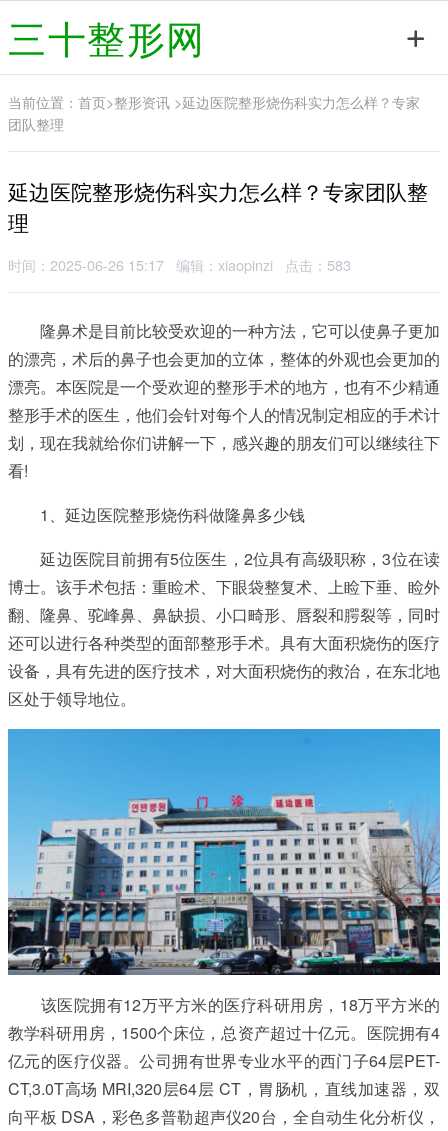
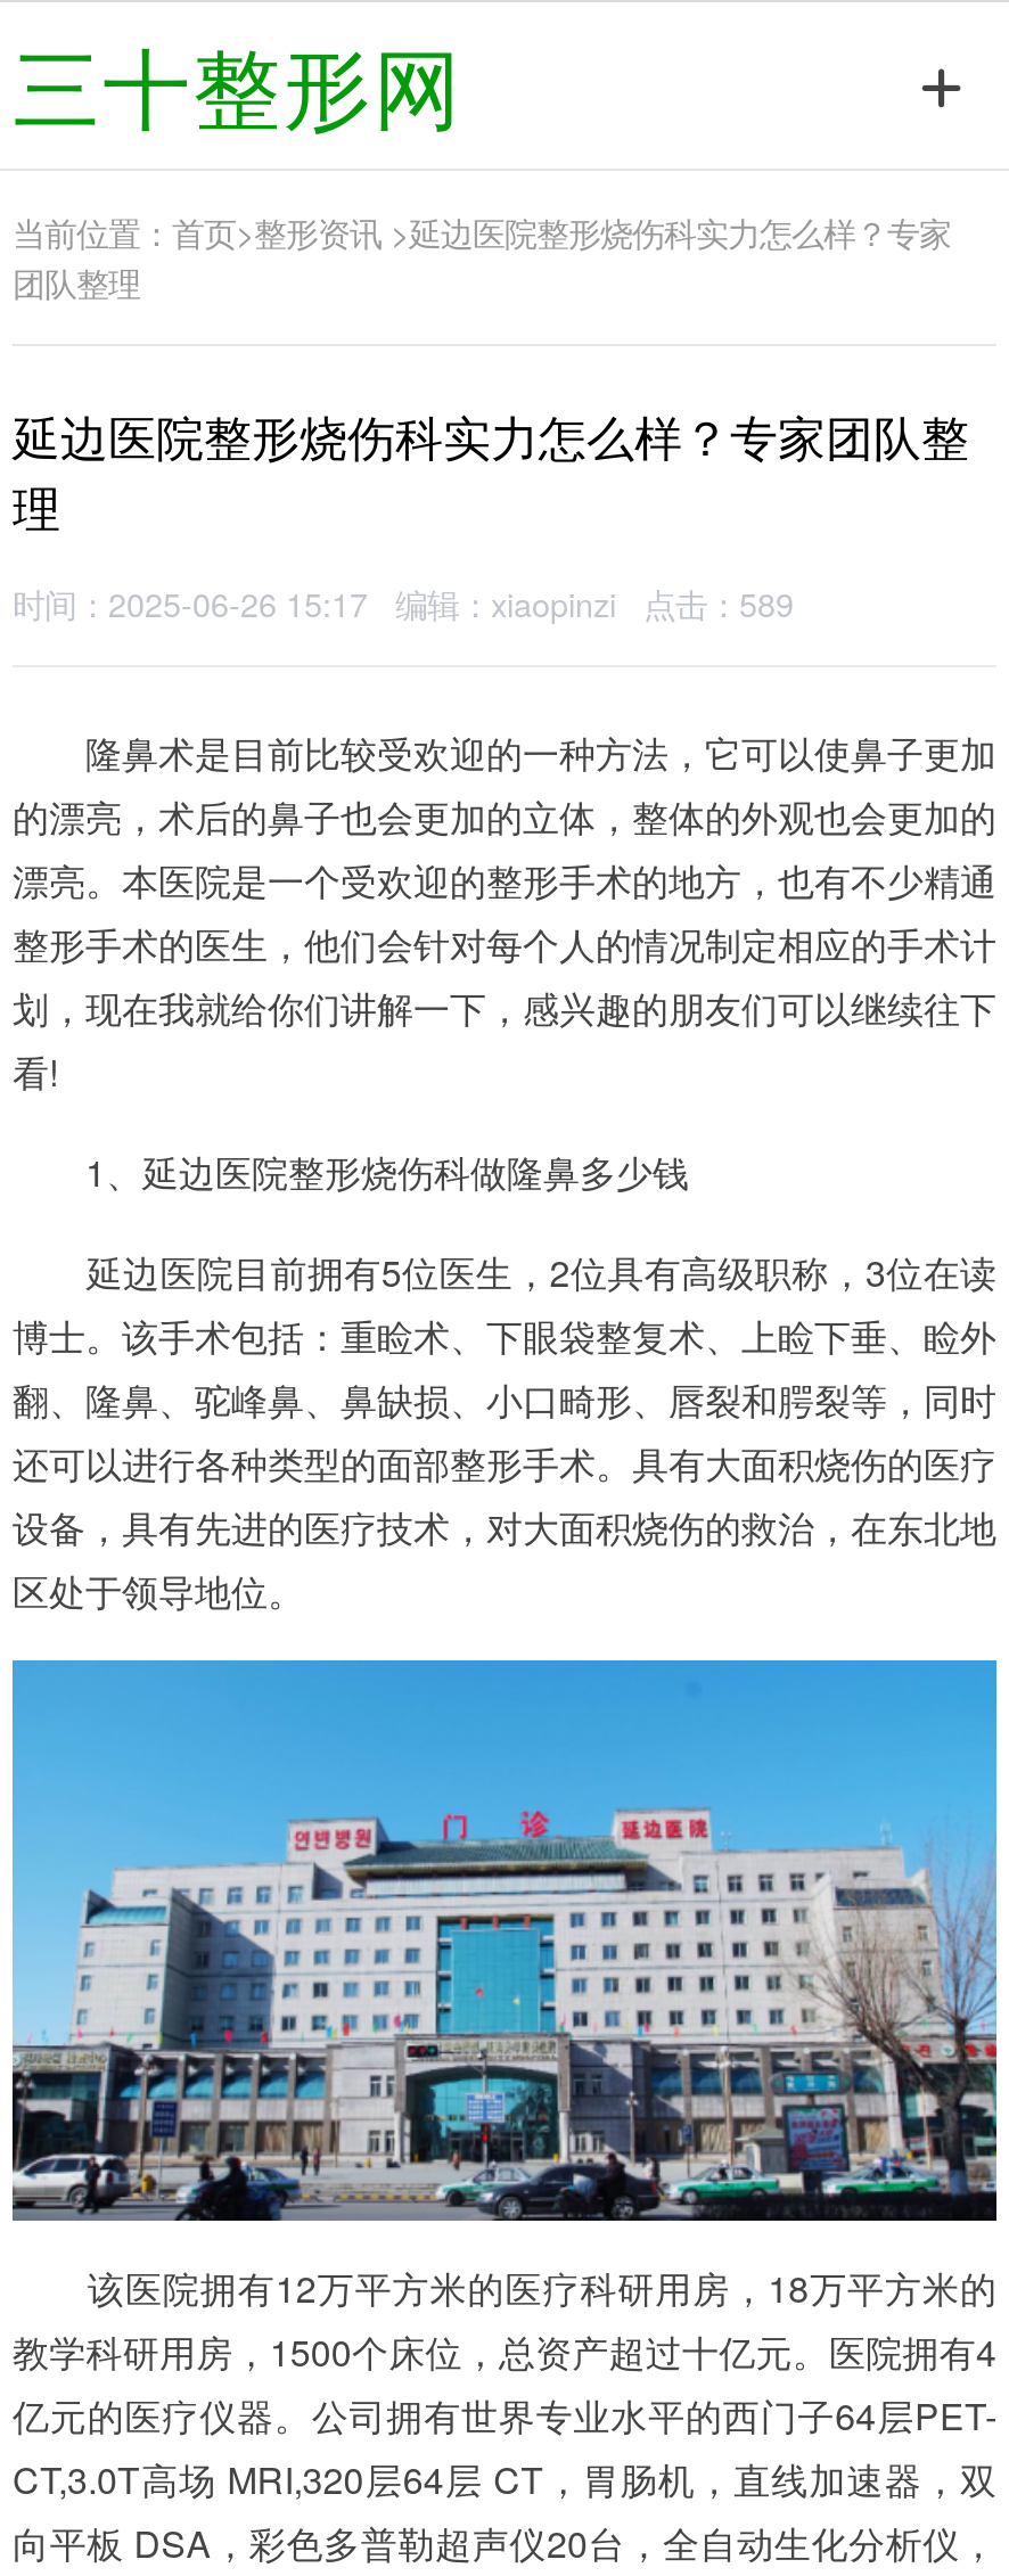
[8,254,351,275] 时间：2025-06-26 15:17 编辑：xiaopinzi 点击：583 -> [13,579,794,626] 时间：2025-06-26 15:17 编辑：xiaopinzi 点击：589

